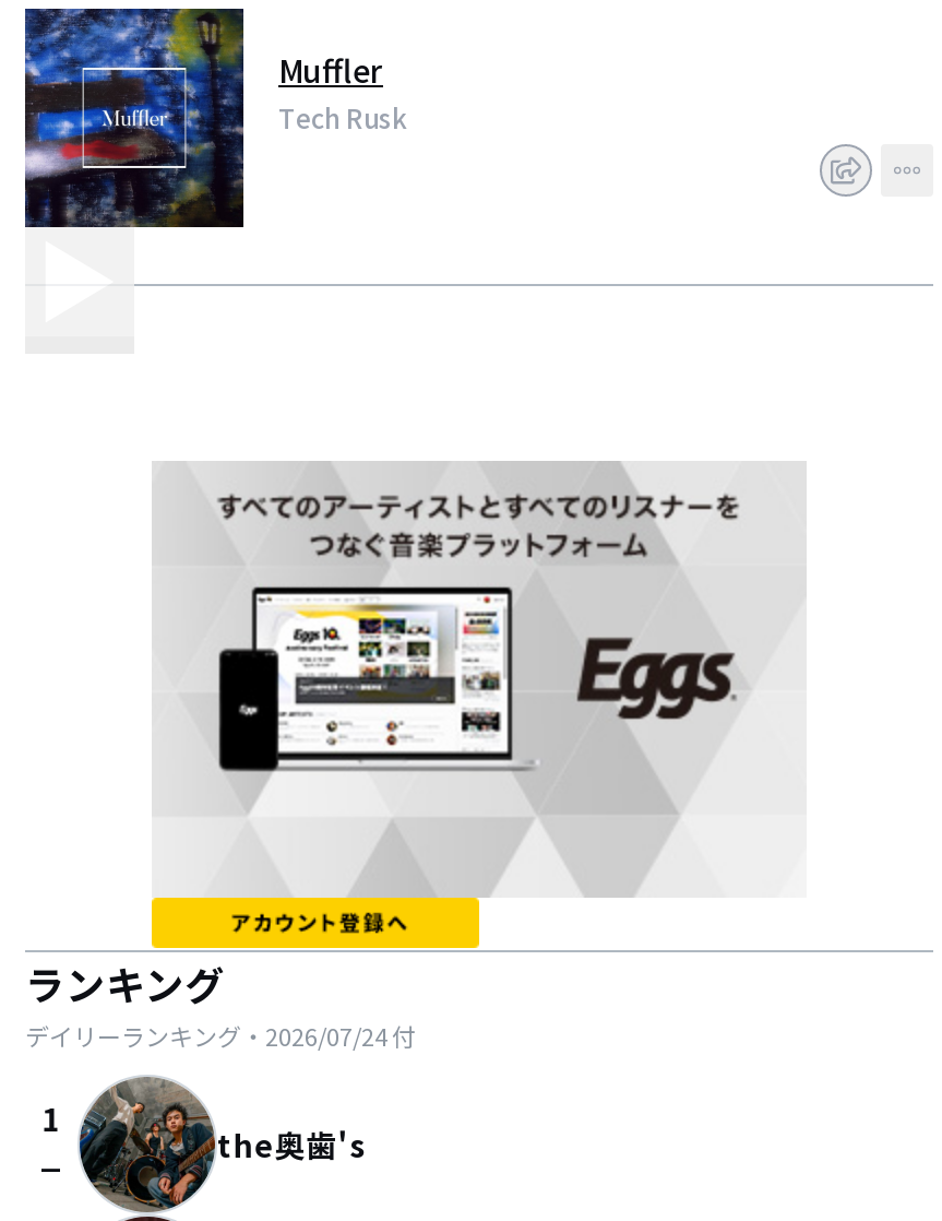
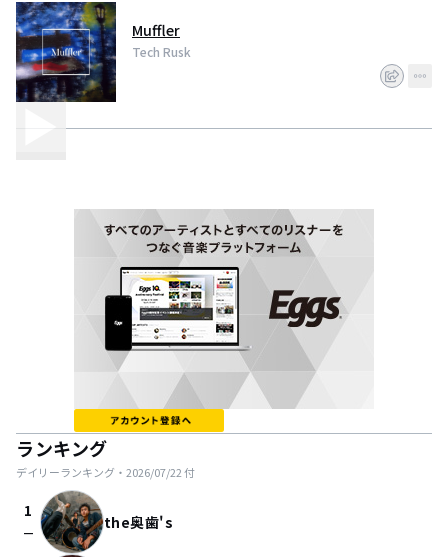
[25,1018,416,1053] デイリーランキング・2026/07/24付 -> [16,464,195,480] デイリーランキング・2026/07/22付

